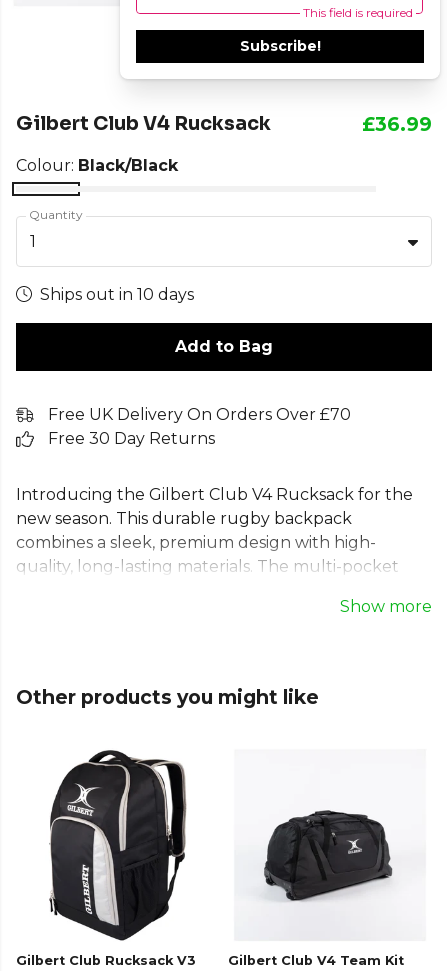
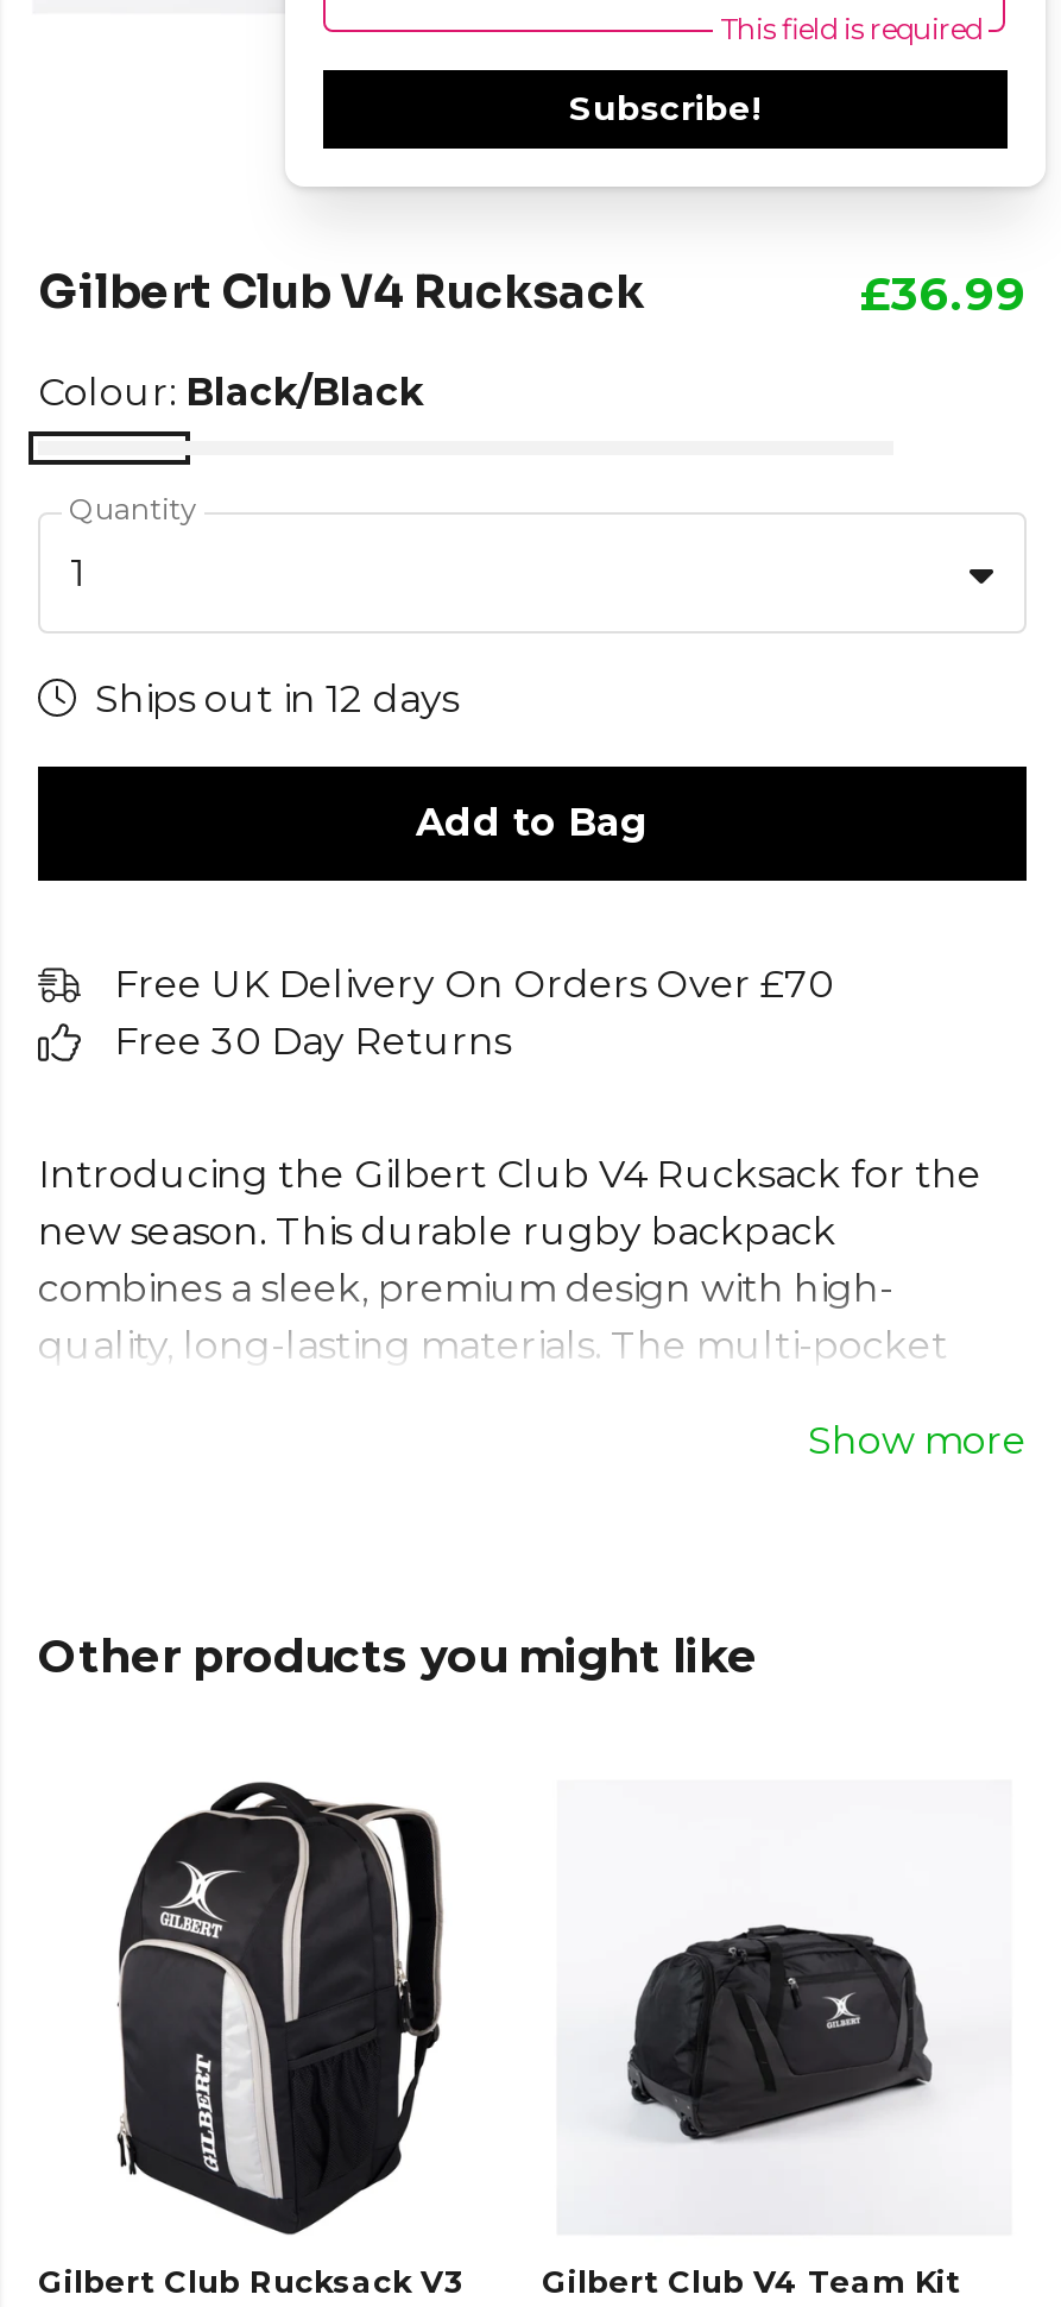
[40,285,194,304] Ships out in 10 days -> [95,677,459,722] Ships out in 12 days

